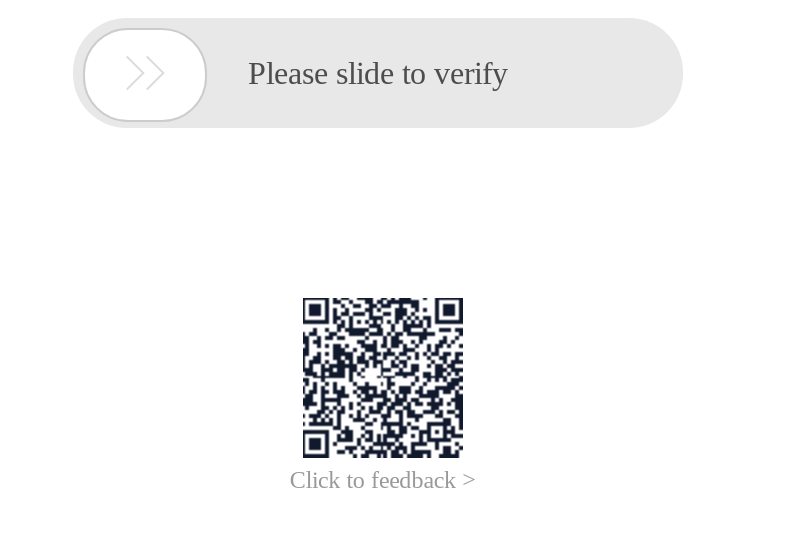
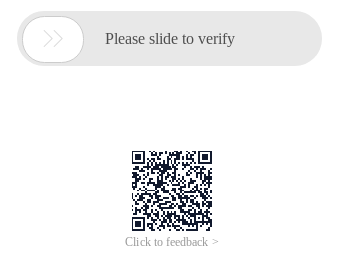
[301,296,465,460] [image] -> [132,150,213,232] [image]

